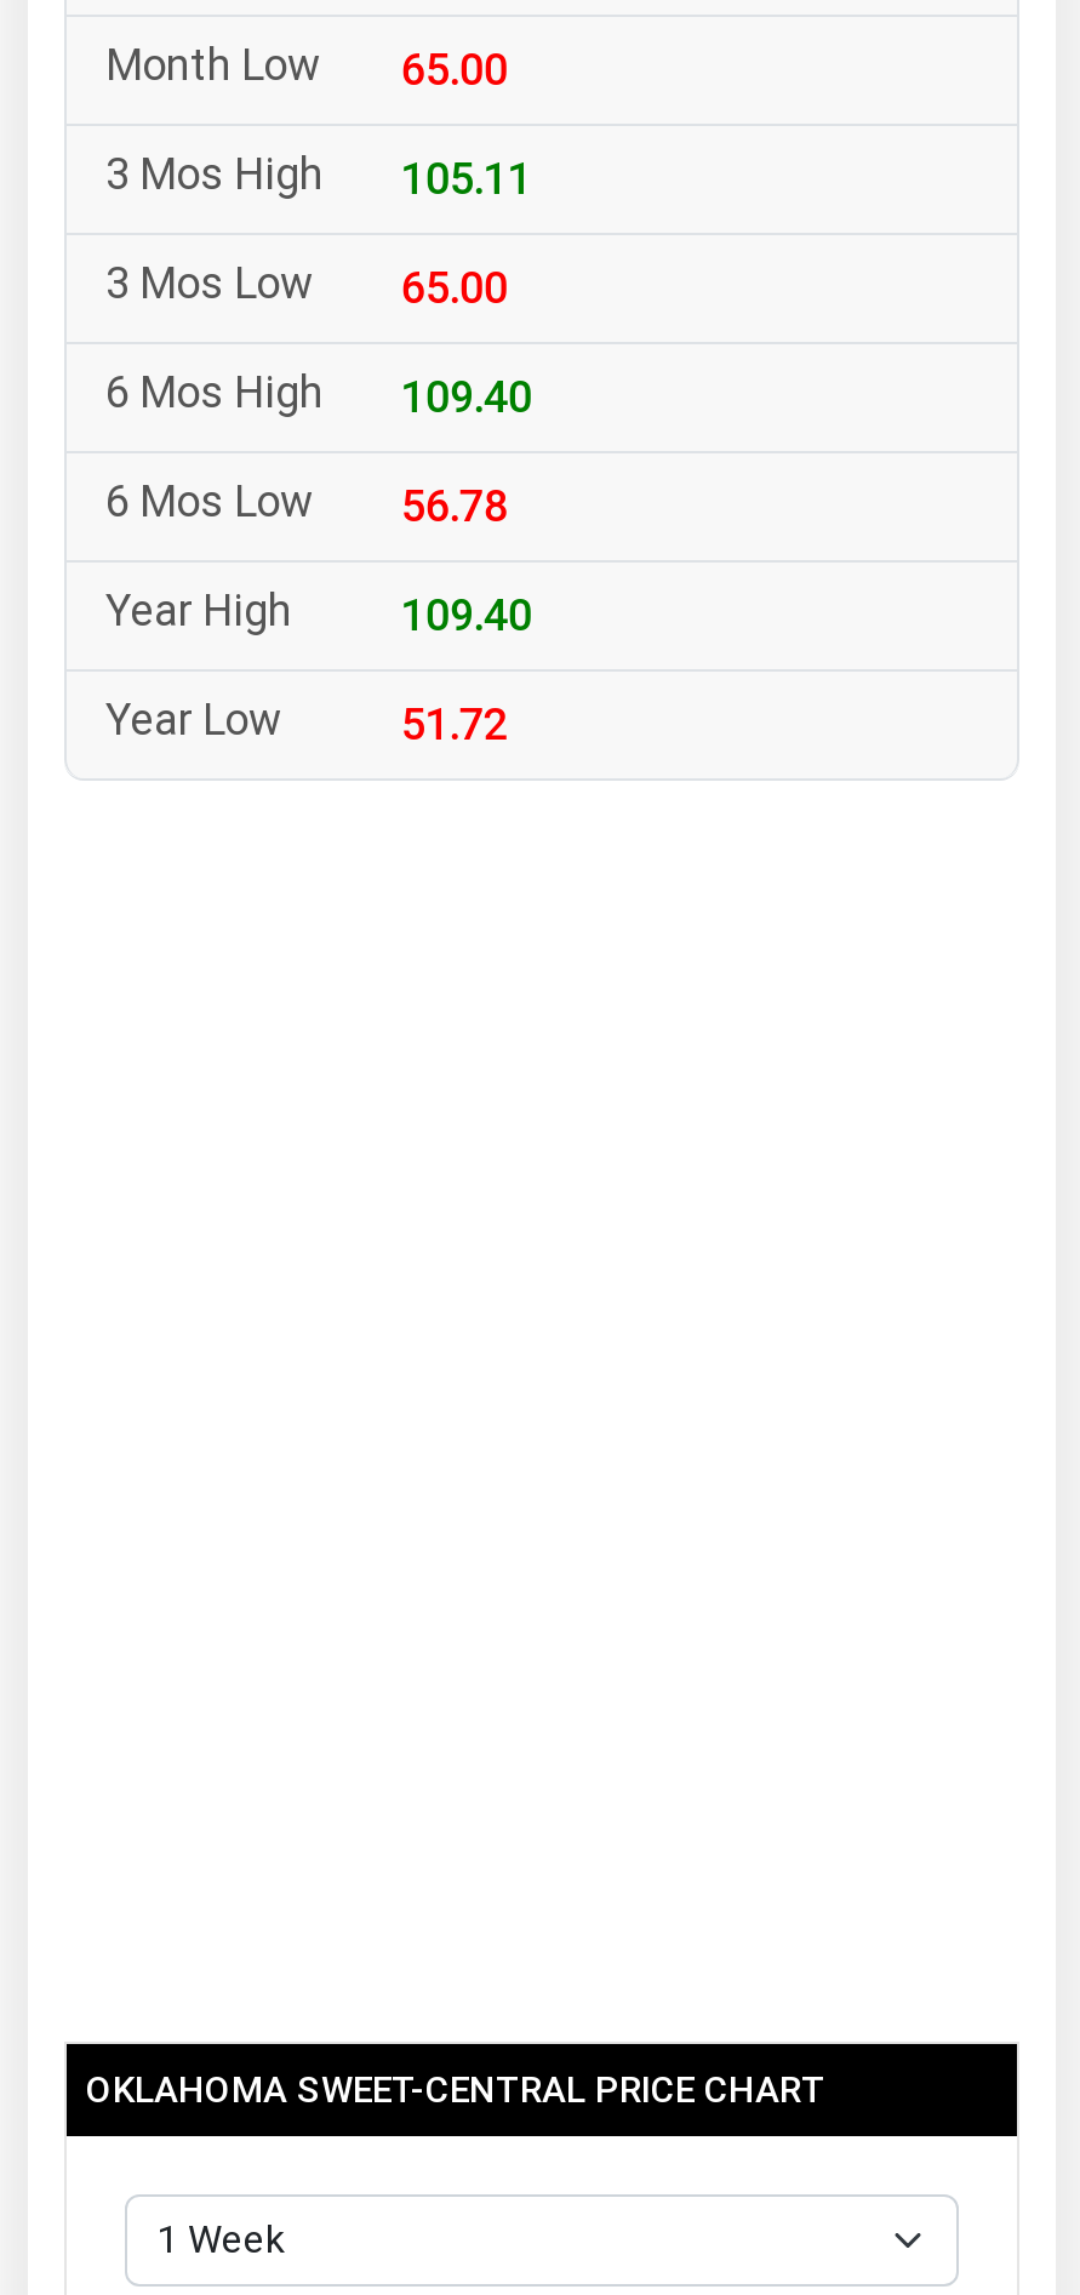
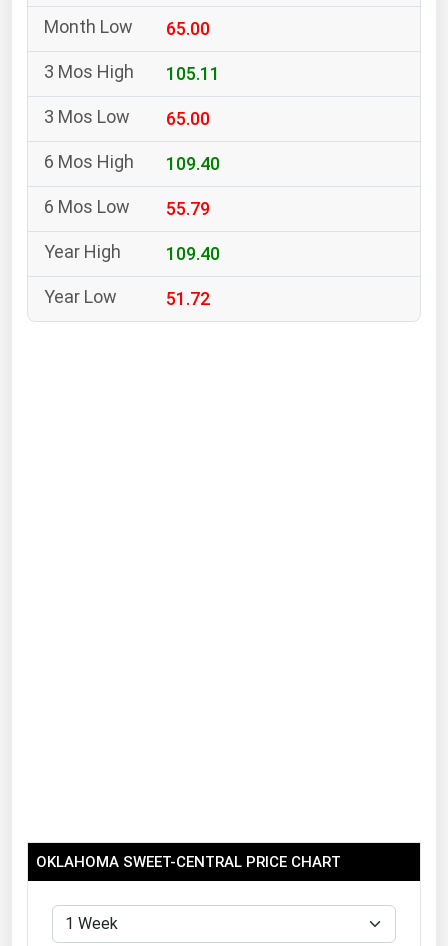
[401,480,508,531] 56.78 -> [166,198,210,219] 55.79

